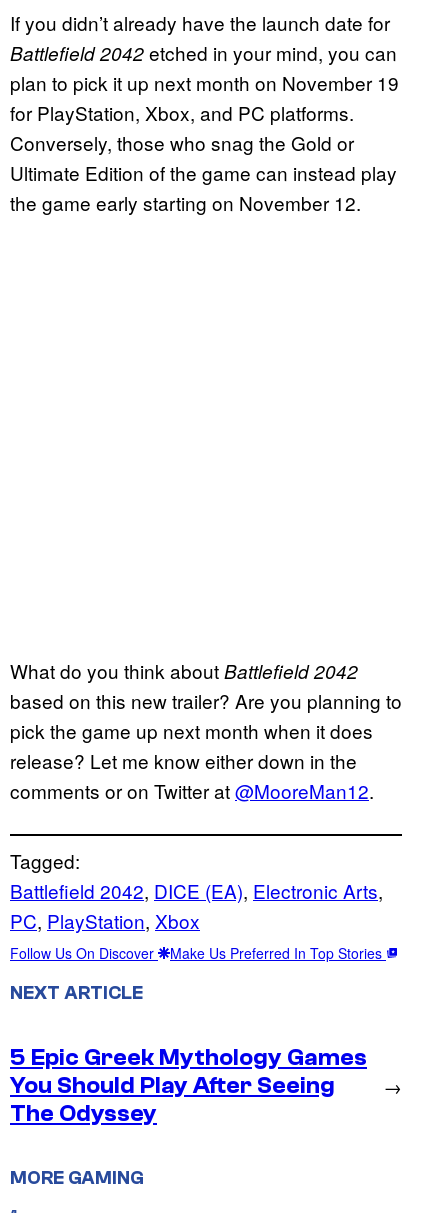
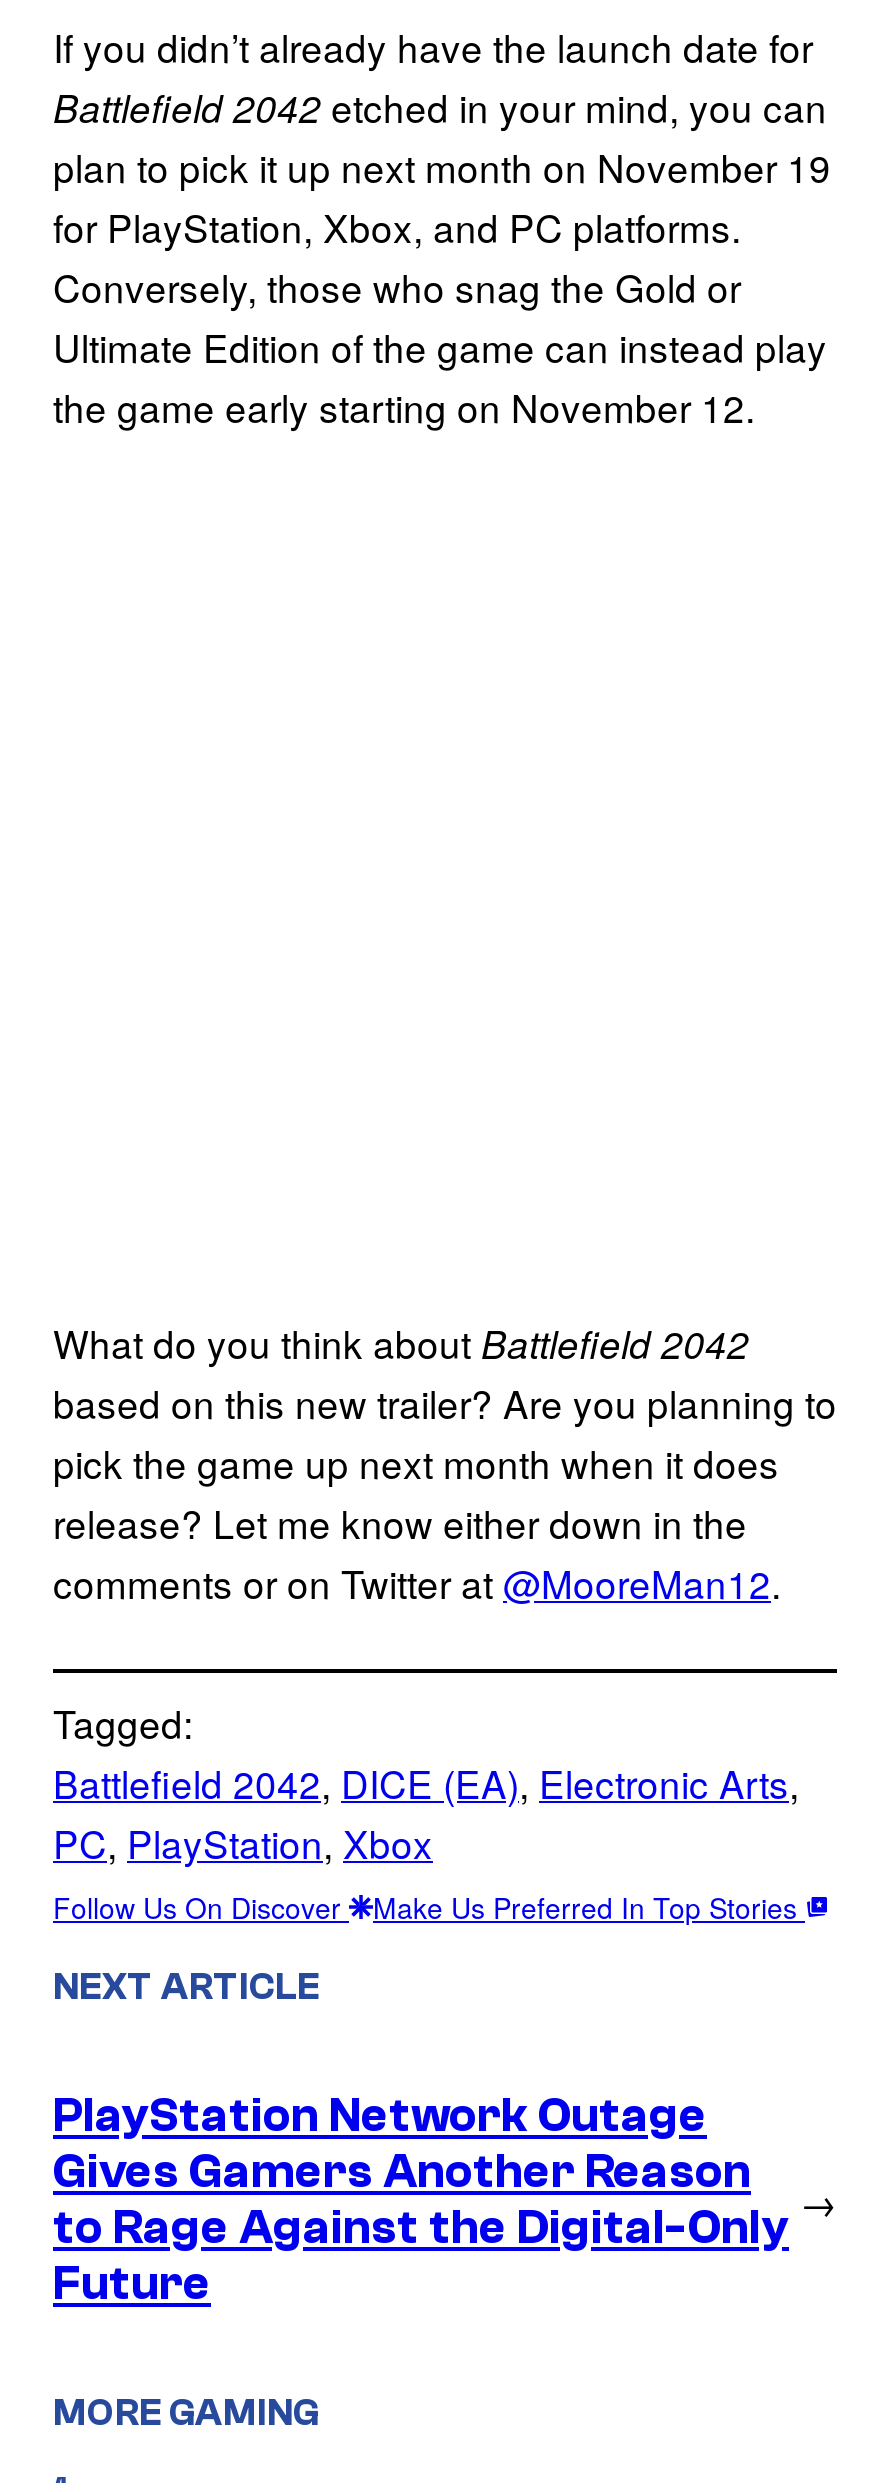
[10,1043,367,1126] 5 Epic Greek Mythology Games | You Should Play After Seeing | The Odyssey -> [53,2088,789,2310] PlayStation Network Outage | Gives Gamers Another Reason | to Rage Against the Digital-Only | Future

